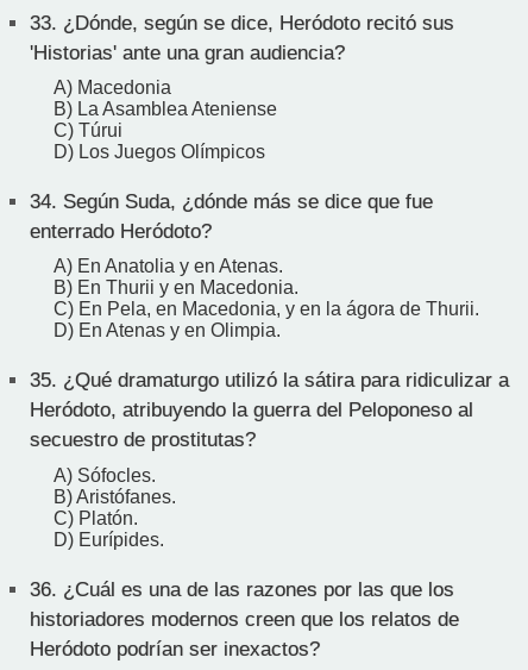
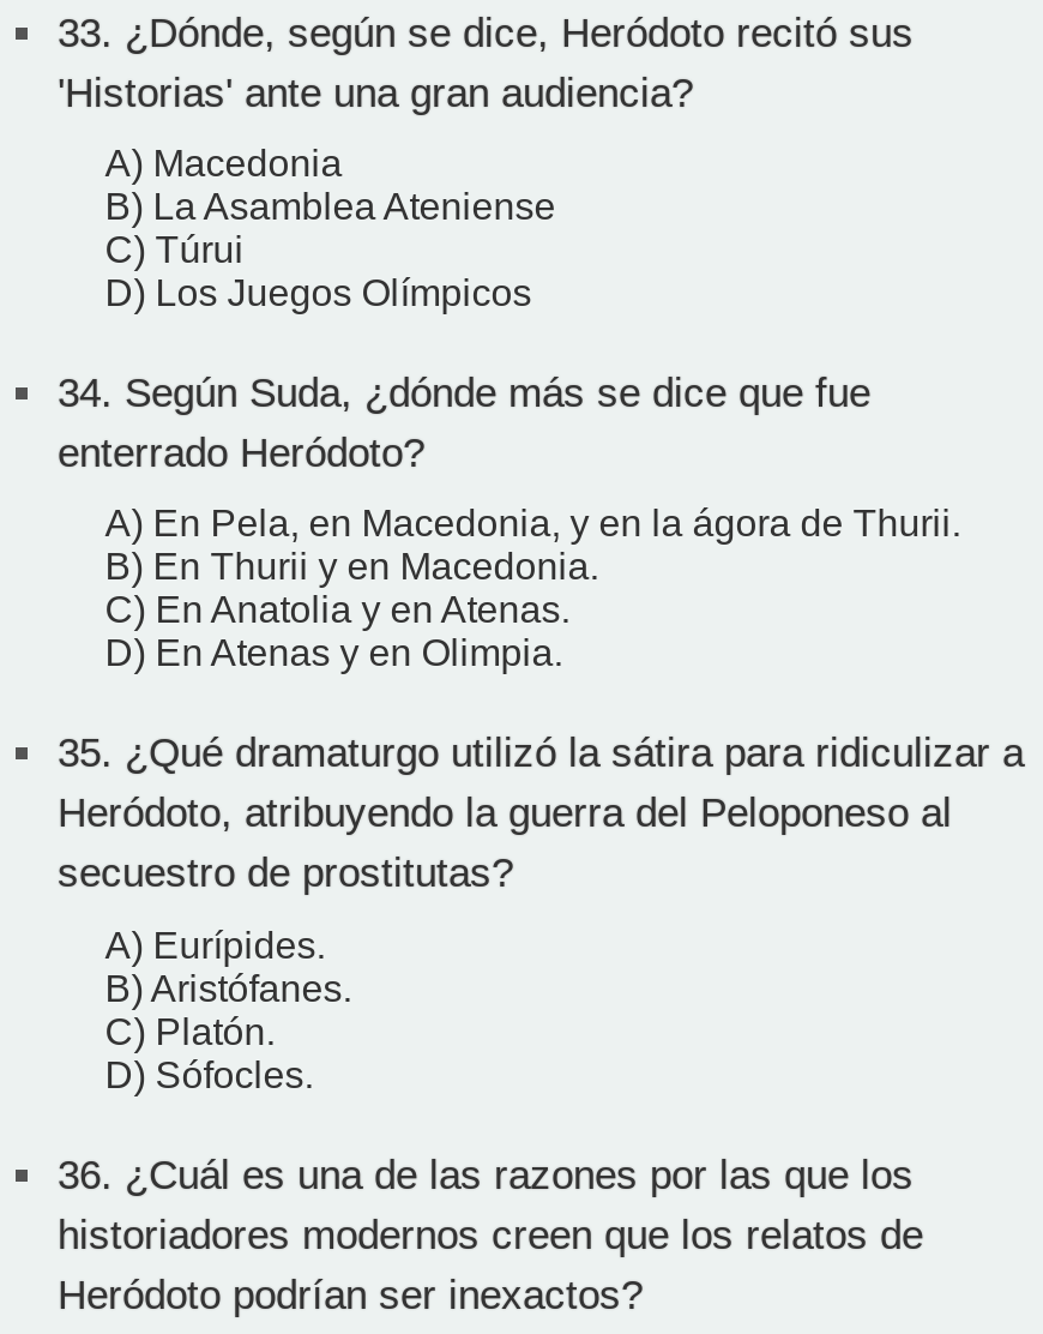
[54,256,283,276] A) En Anatolia y en Atenas. -> [105,503,961,544] A) En Pela, en Macedonia, y en la ágora de Thurii.
[54,299,480,319] C) En Pela, en Macedonia, y en la ágora de Thurii. -> [105,590,570,631] C) En Anatolia y en Atenas.
[54,465,156,485] A) Sófocles. -> [105,924,326,965] A) Eurípides.
[54,529,164,549] D) Eurípides. -> [105,1054,314,1094] D) Sófocles.

